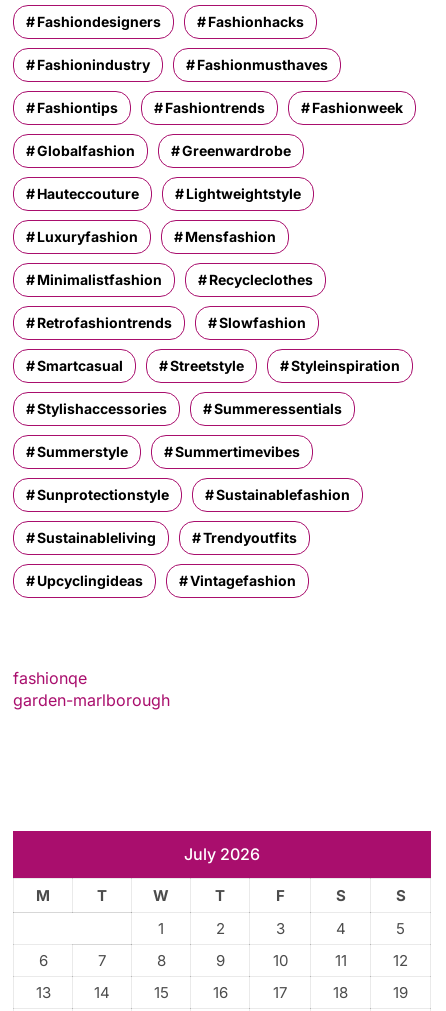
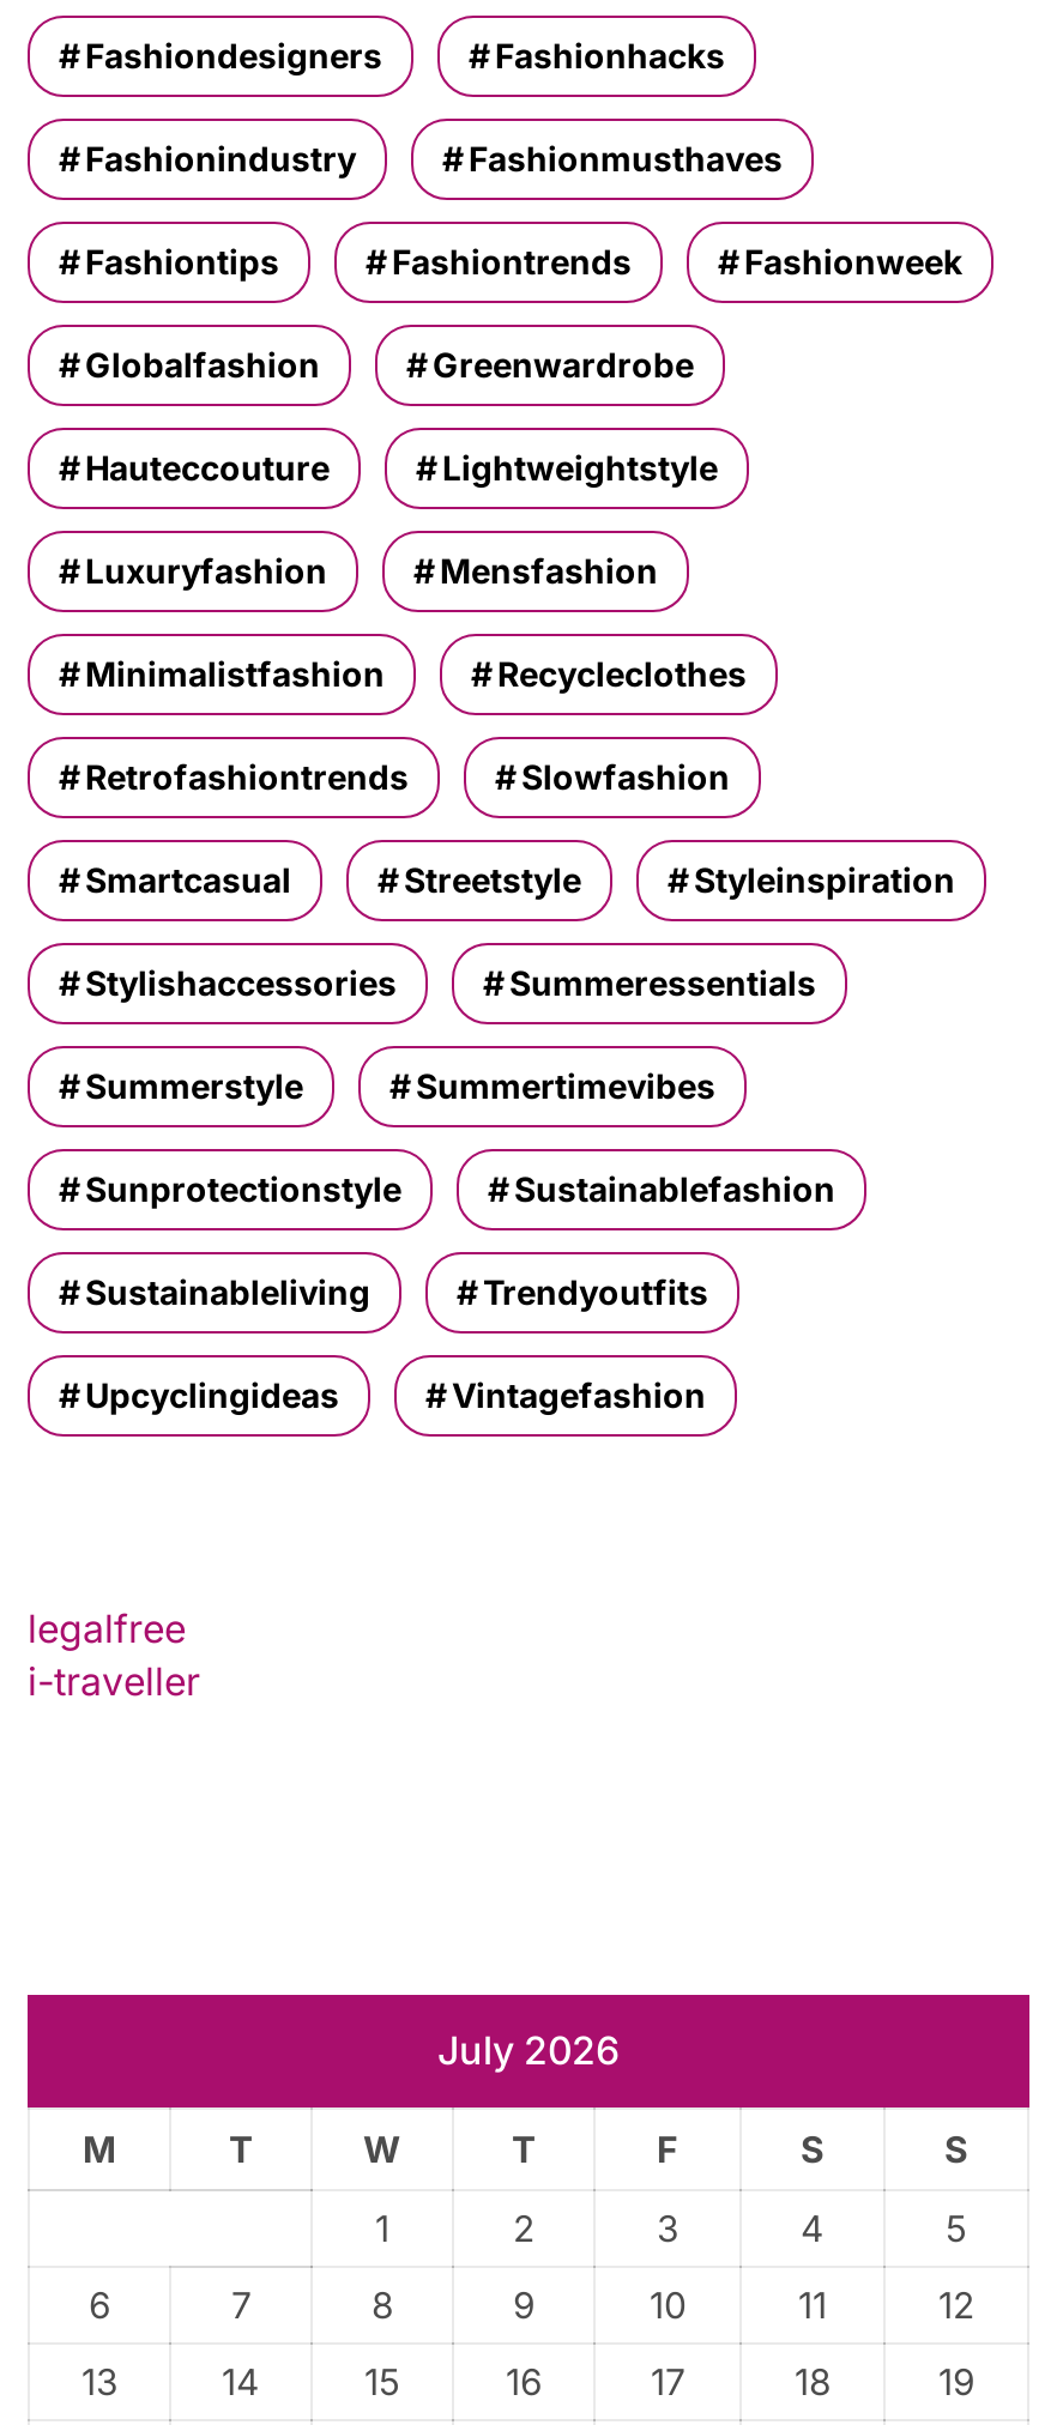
[13,668,170,710] fashionqe | garden-marlborough -> [28,1605,200,1706] legalfree | i-traveller

